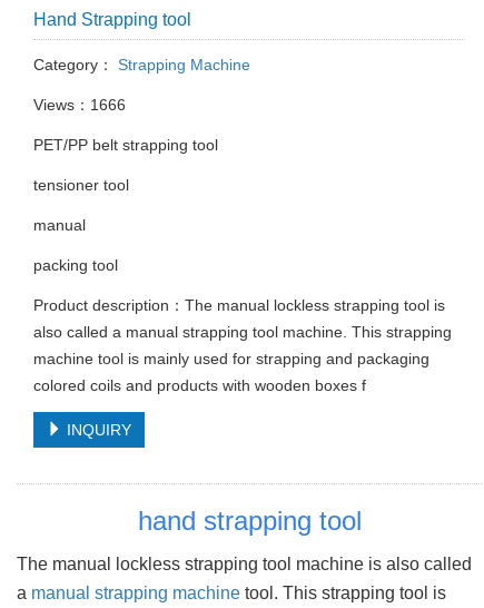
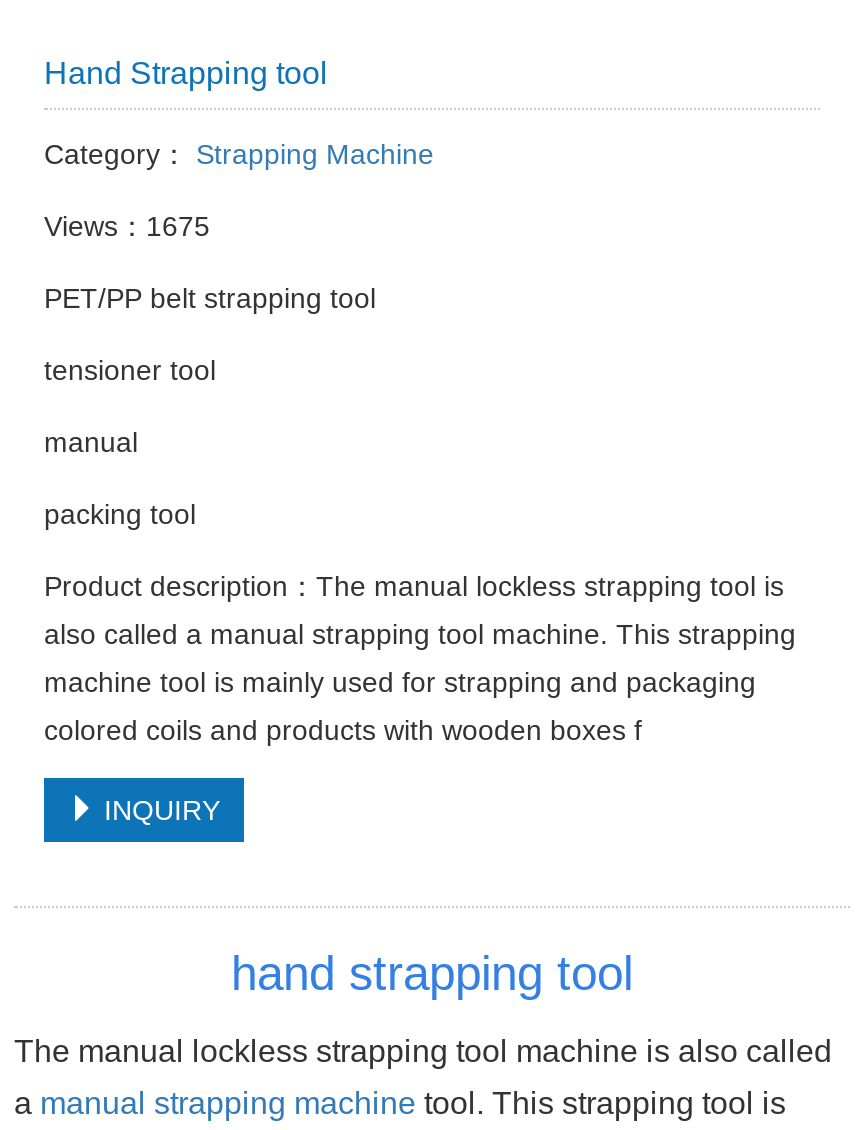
[33,96,126,113] Views：1666 -> [44,210,210,242] Views：1675

